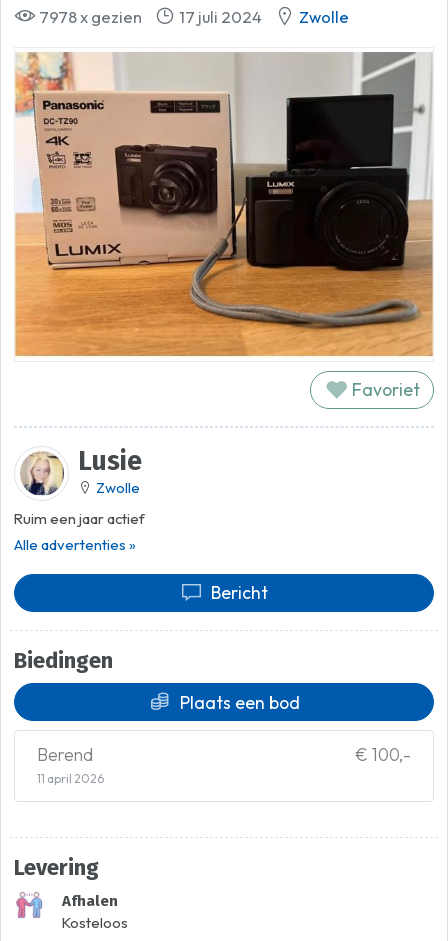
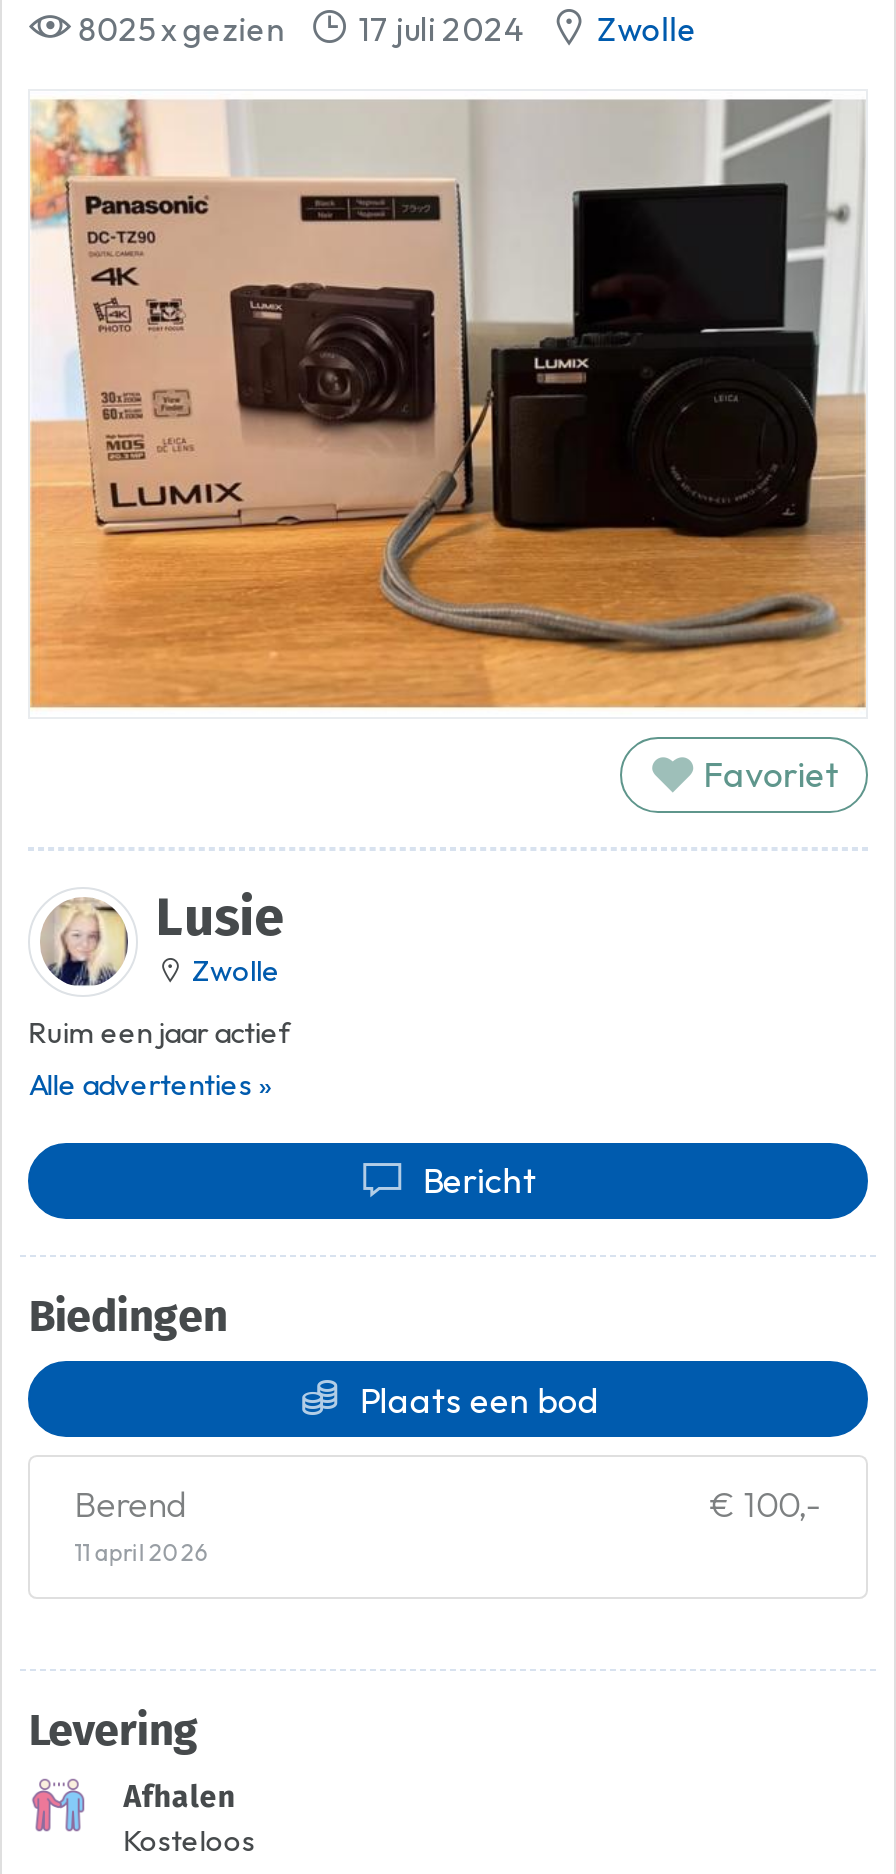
[36,7,349,27] 7978 x gezien 17 juli 2024 Zwolle -> [72,9,698,49] 8025 x gezien 17 juli 2024 Zwolle

